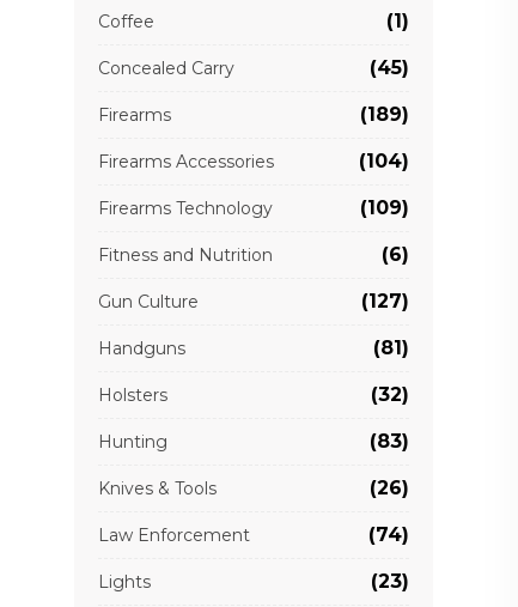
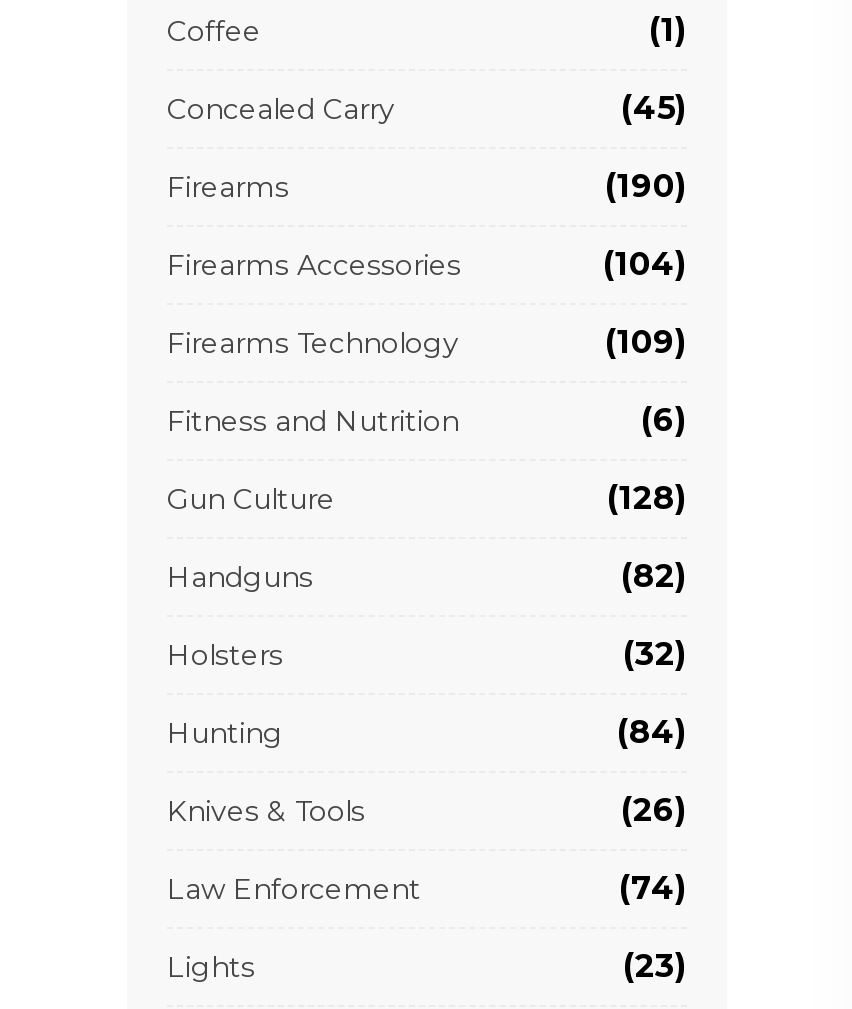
[360,104,409,126] (189) -> [605,168,687,206] (190)
[361,290,409,313] (127) -> [607,480,687,518] (128)
[373,337,409,360] (81) -> [621,558,687,596] (82)
[370,430,409,453] (83) -> [617,714,687,752] (84)

